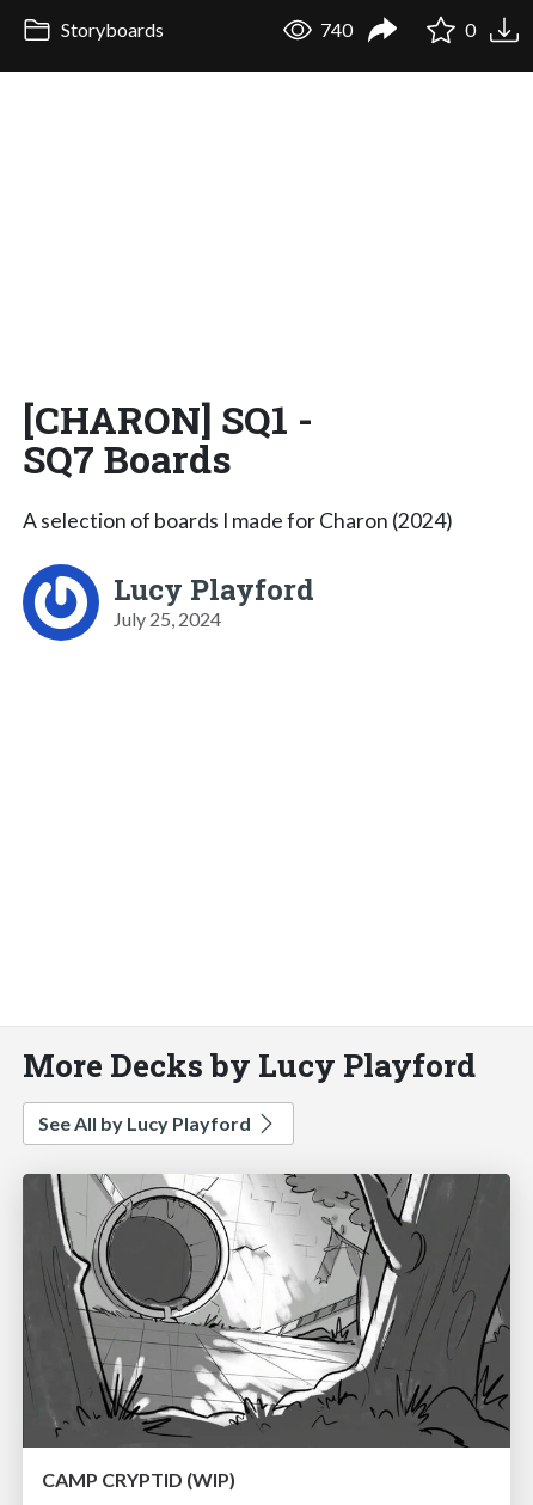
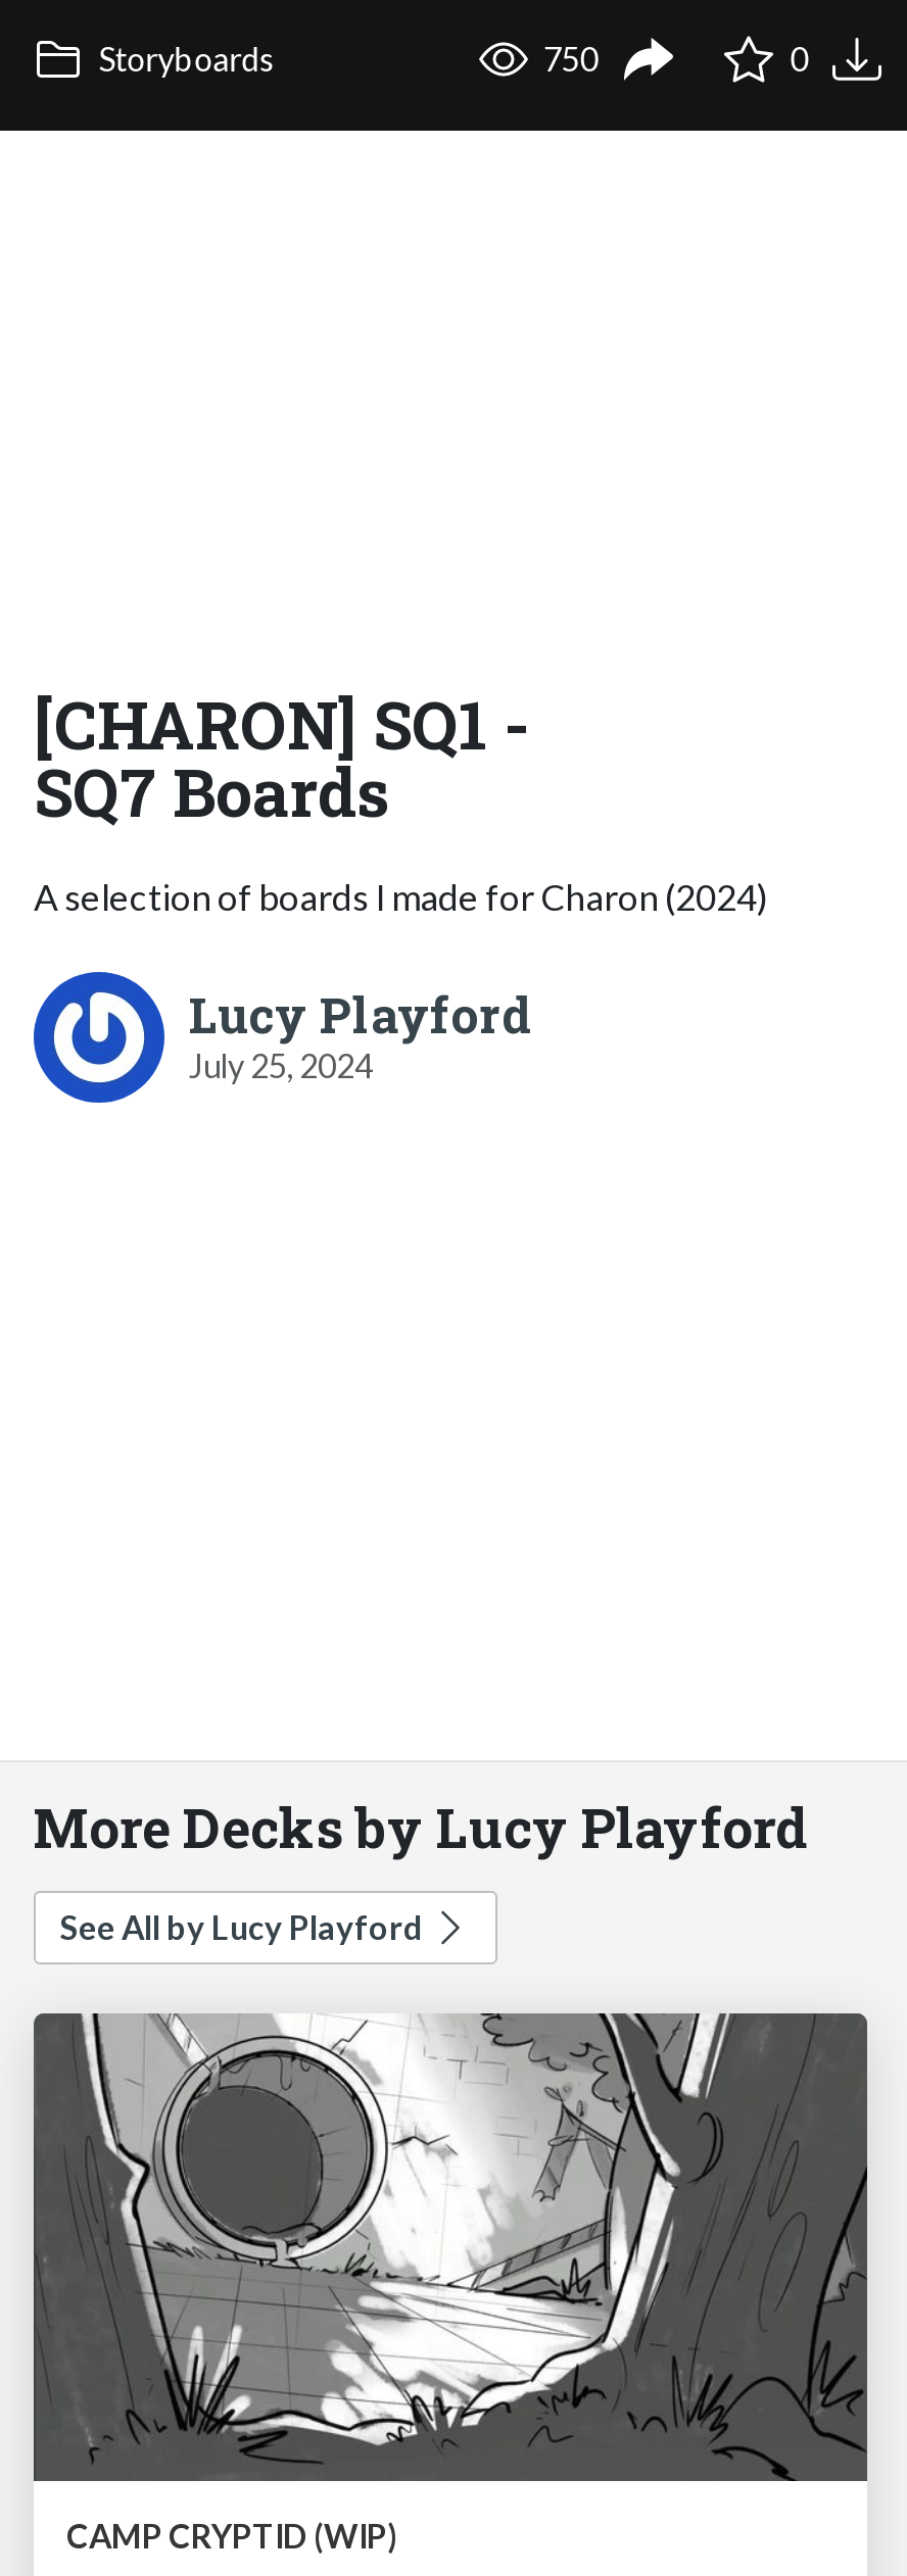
[317,18,353,41] 740 -> [537,39,598,78] 750

